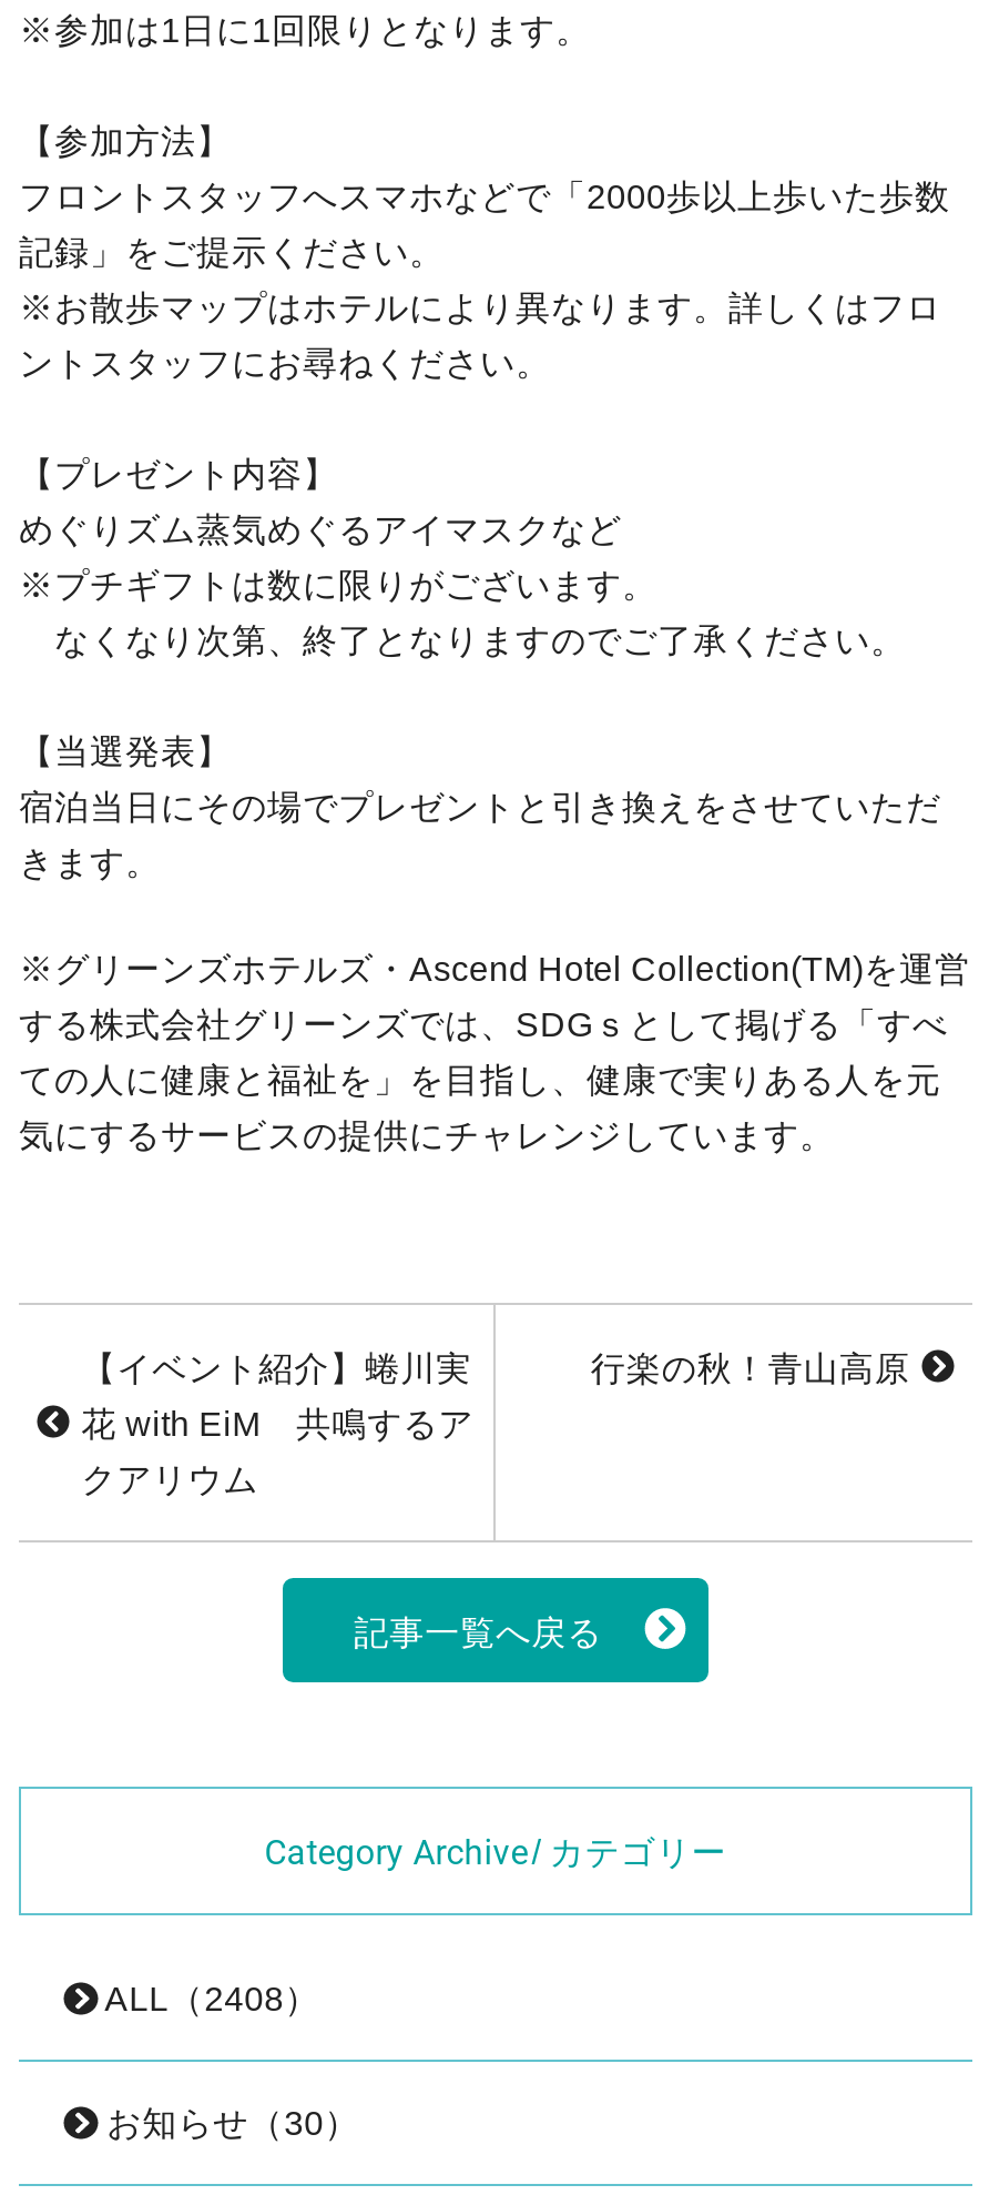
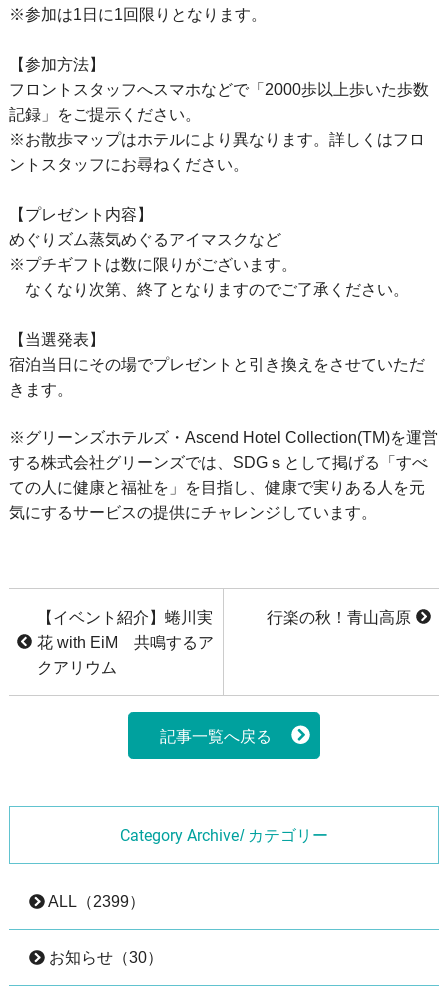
[98,1981,320,2018] ALL（2408） -> [45,893,145,910] ALL（2399）

